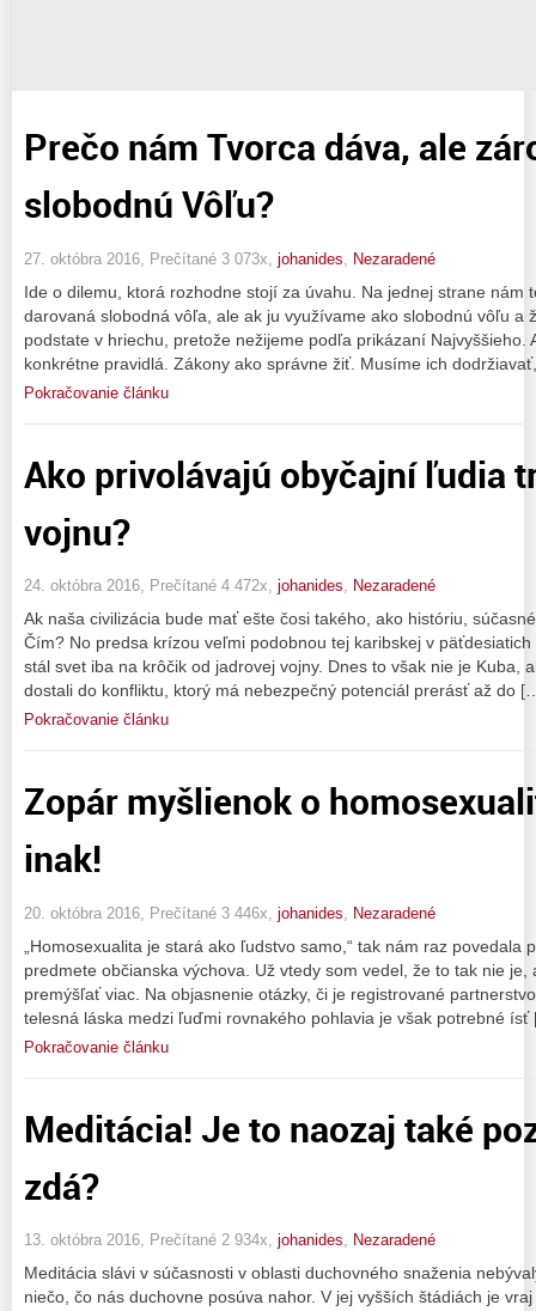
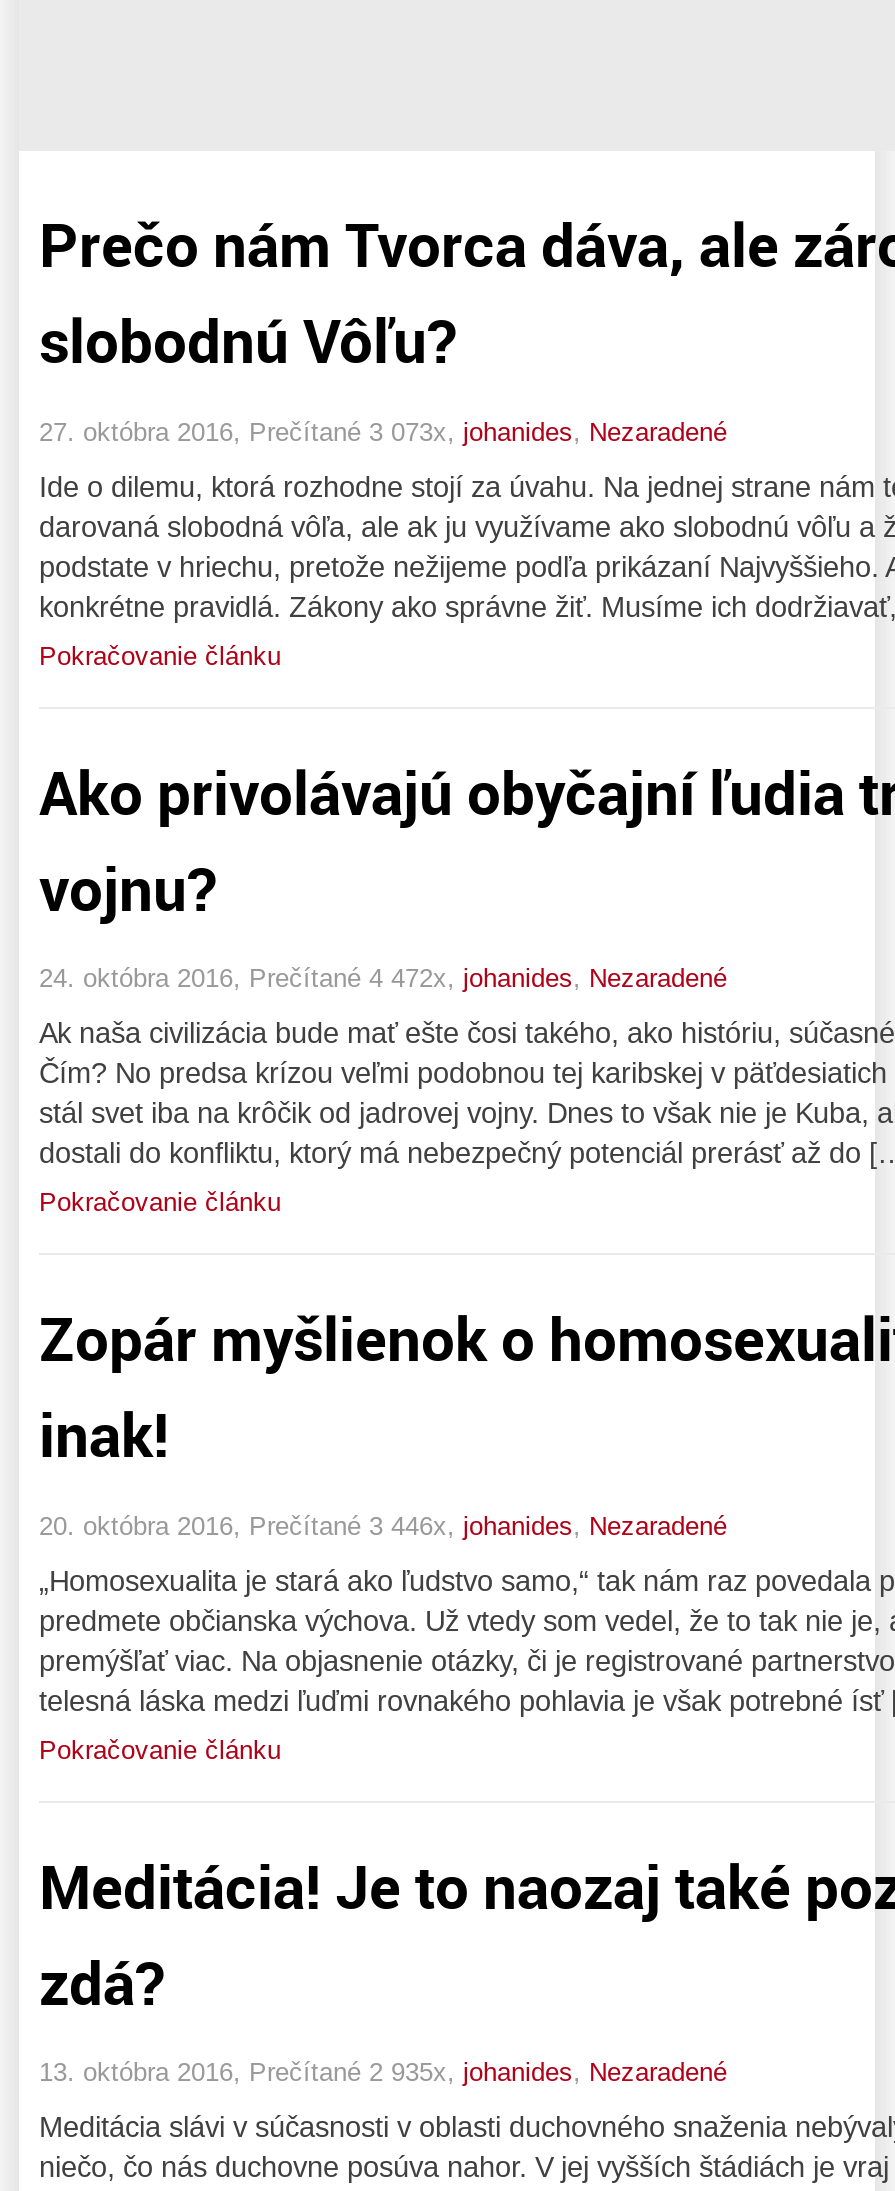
[24,1231,435,1249] 13. októbra 2016, Prečítané 2 934x, johanides, Nezaradené -> [39,2058,727,2088] 13. októbra 2016, Prečítané 2 935x, johanides, Nezaradené

